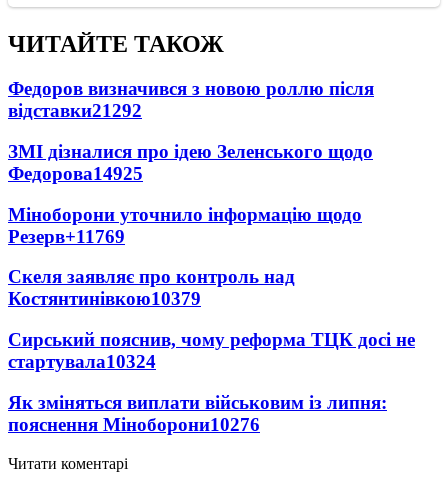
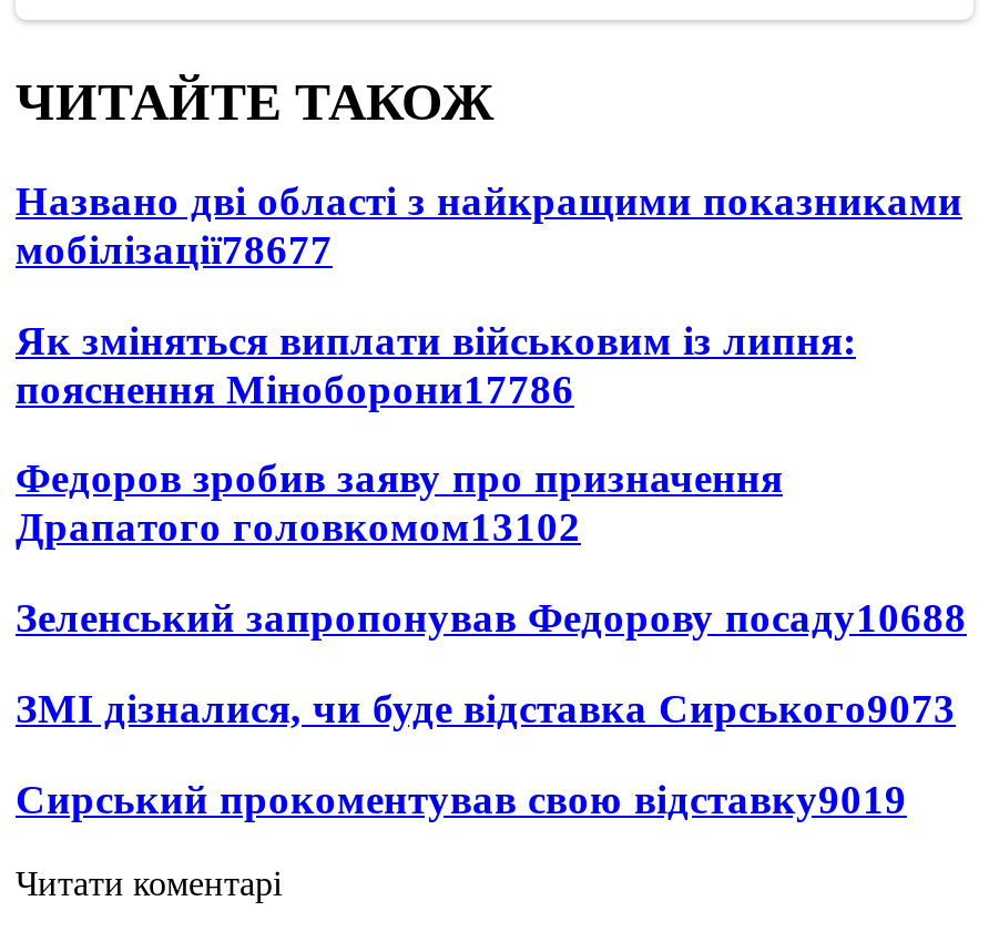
[8,78,415,372] Федоров визначився з новою роллю після | відставки21292 | ЗМІ дізналися про ідею Зеленського щодо | Федорова14925 | Міноборони уточнило інформацію щодо | Резерв+11769 | Скеля заявляє про контроль над | Костянтинівкою10379 | Сирський пояснив, чому реформа ТЦК досі не | стартувала10324 -> [16,178,962,273] Названо дві області з найкращими показниками | мобілізації78677
moved [8,392,387,413] -> [16,317,856,363]: Як зміняться виплати військовим із липня:
[8,414,260,435] пояснення Міноборони10276 -> [16,365,967,822] пояснення Міноборони17786 | Федоров зробив заяву про призначення | Драпатого головкомом13102 | Зеленський запропонував Федорову посаду10688 | ЗМІ дізналися, чи буде відставка Сирського9073 | Сирський прокоментував свою відставку9019

